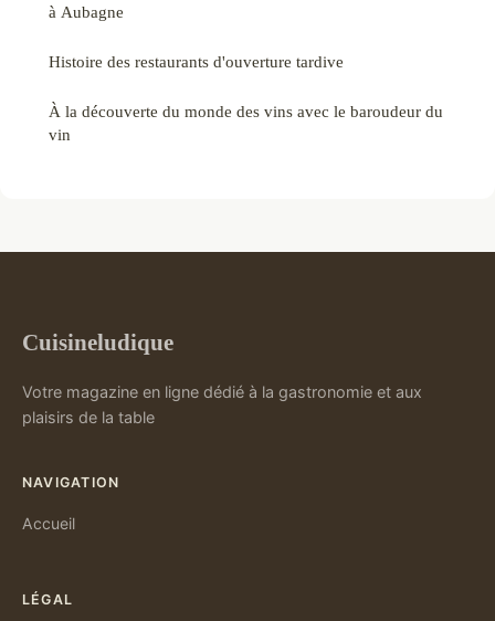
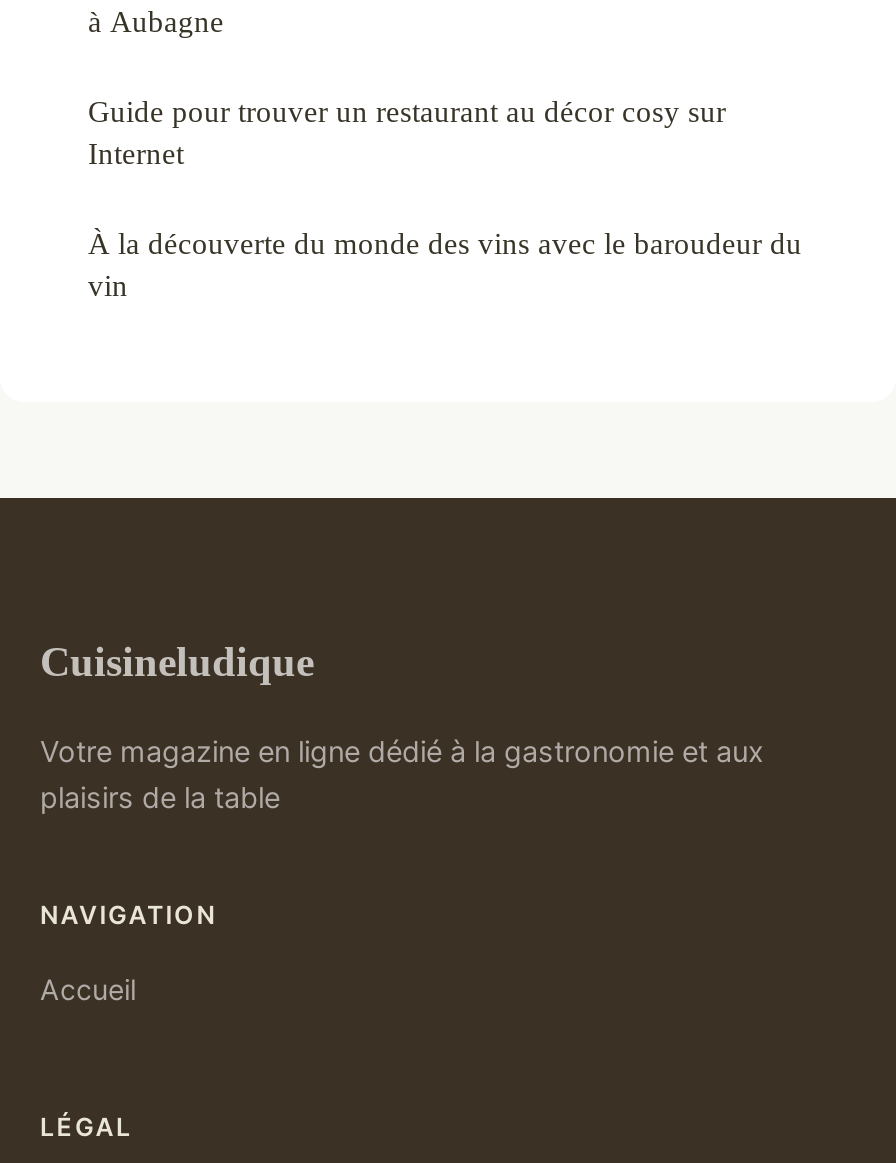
[49,52,344,71] Histoire des restaurants d'ouverture tardive -> [88,95,726,171] Guide pour trouver un restaurant au décor cosy sur | Internet

